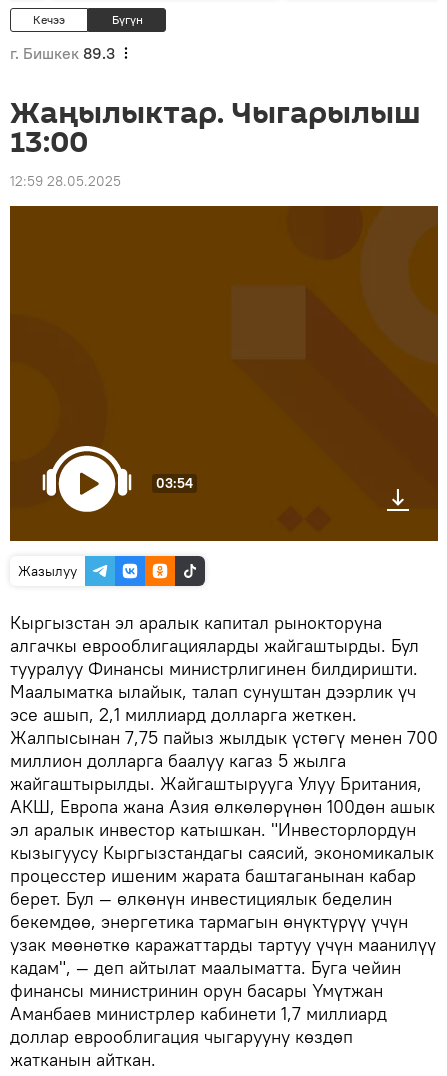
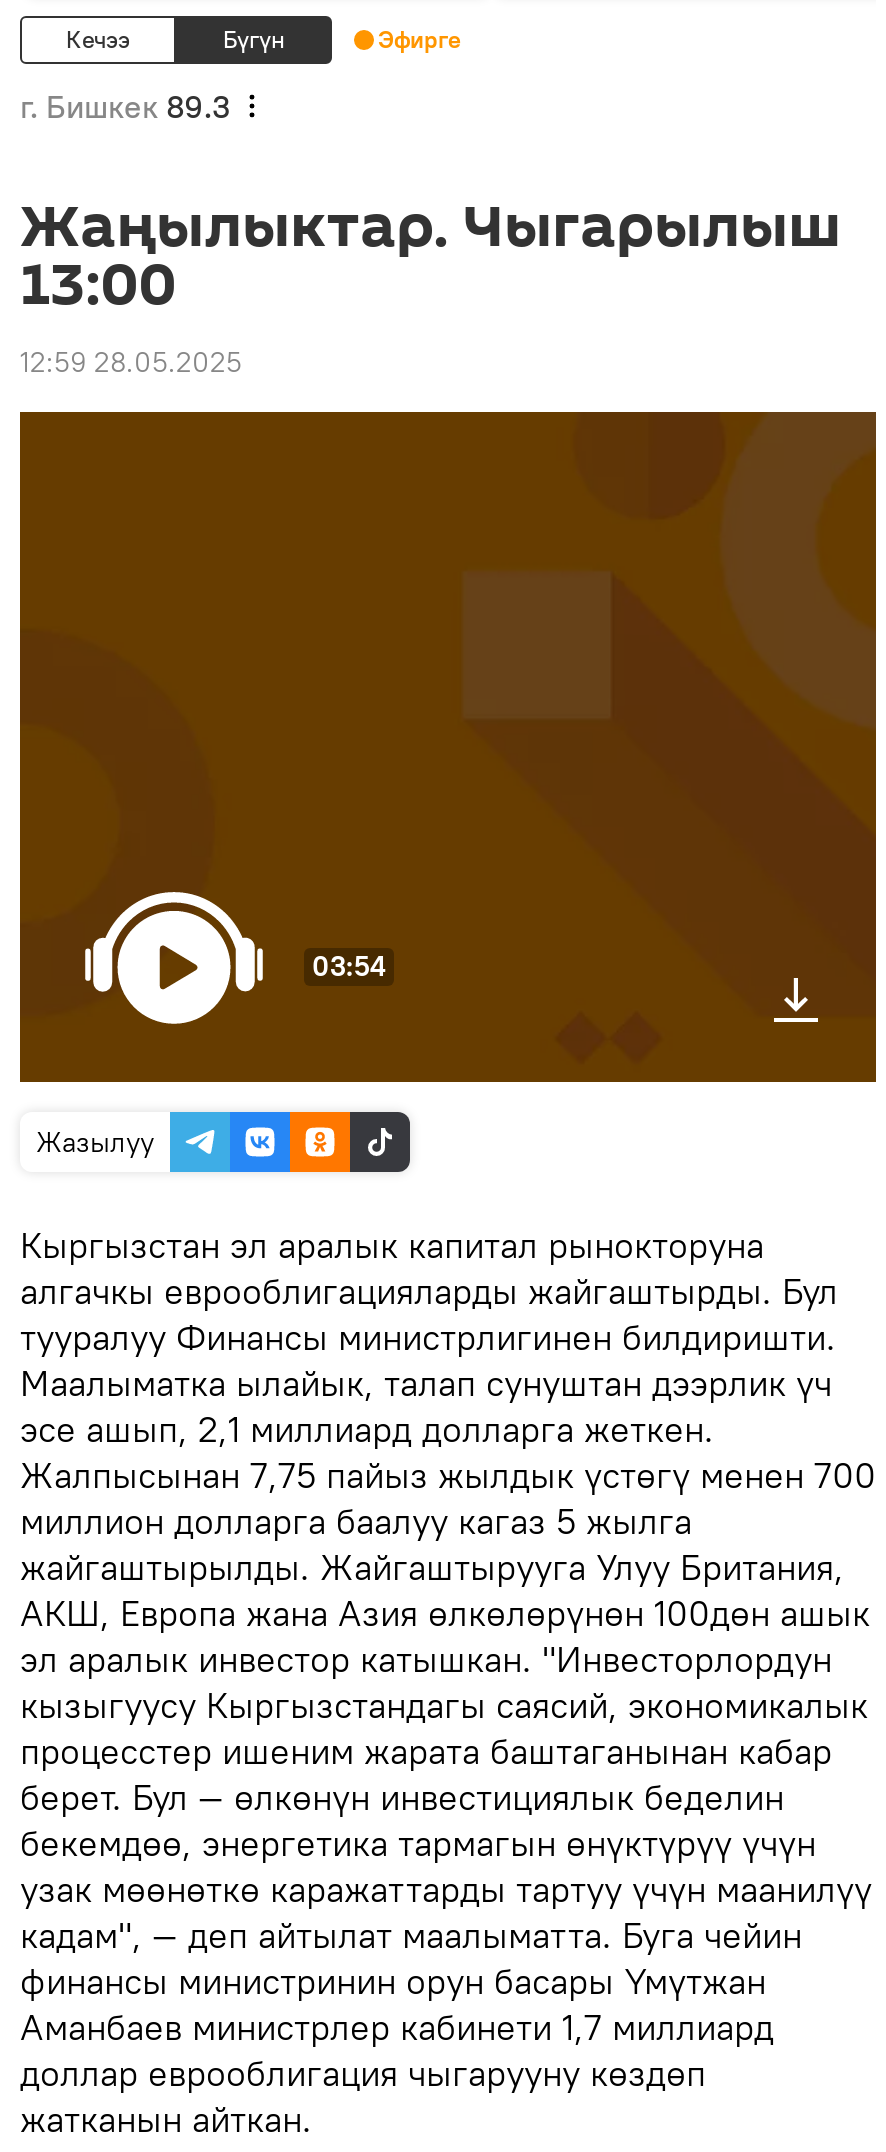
none -> [378,24,460,54] Эфирге

